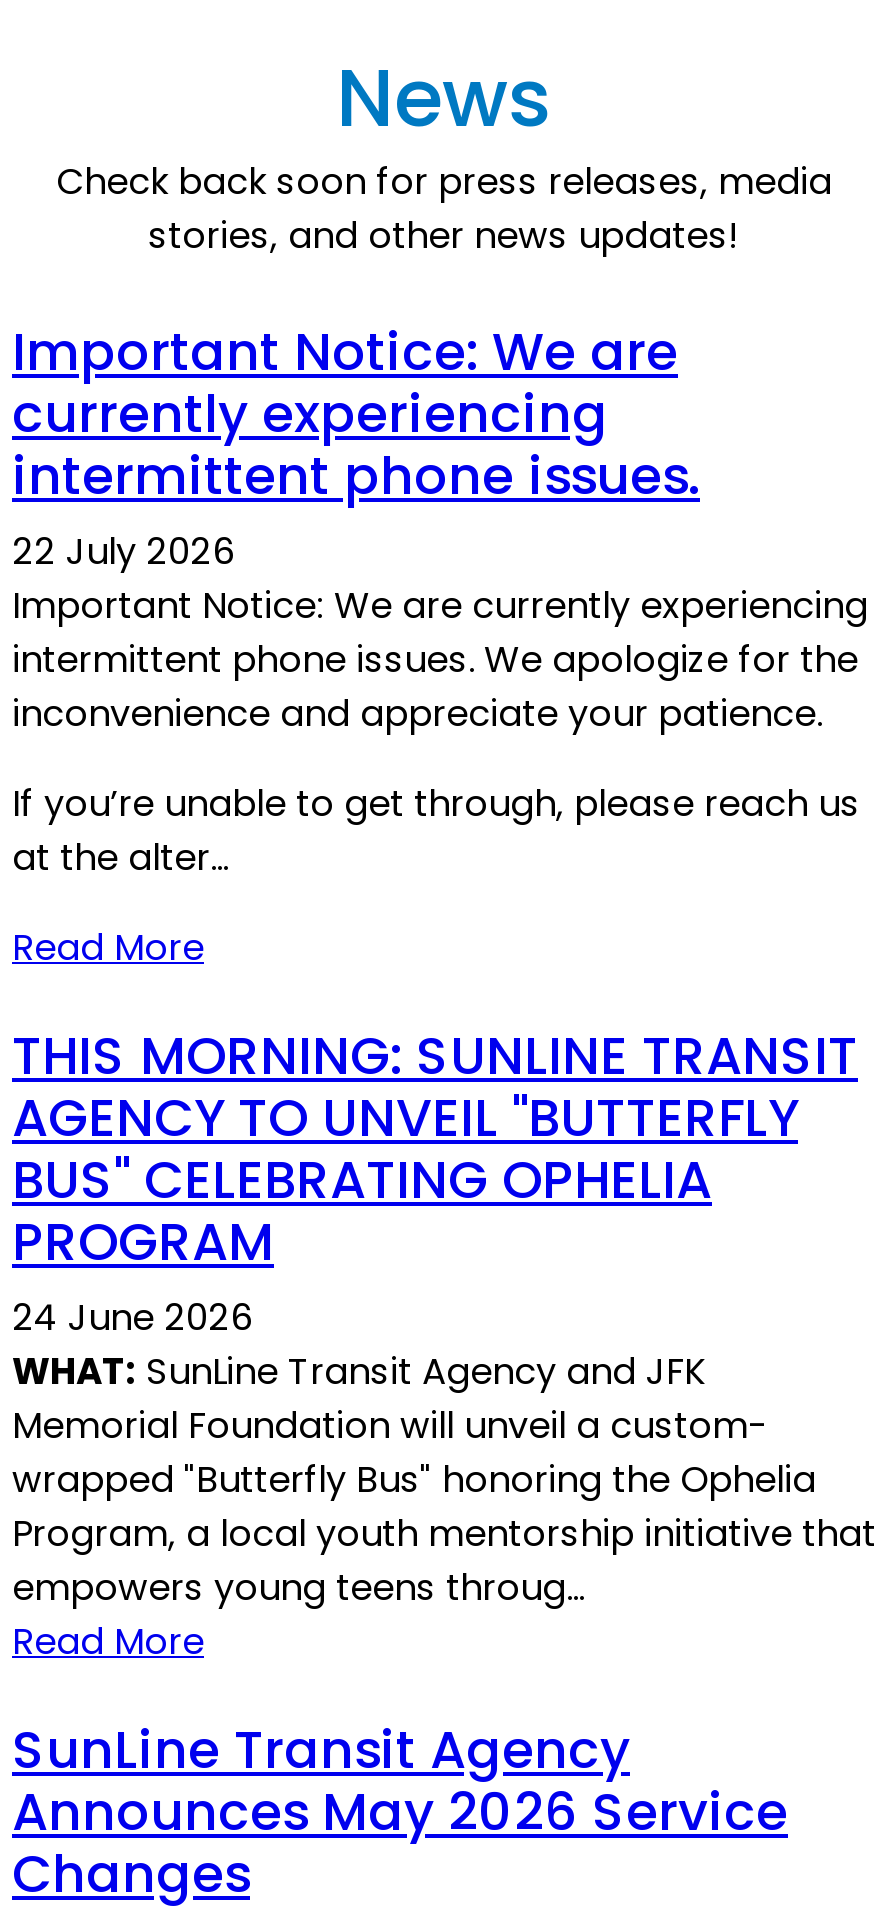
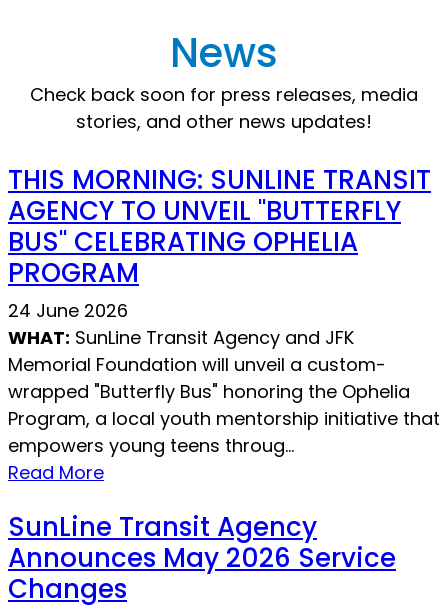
[12,316,868,972] Important Notice: We are | currently experiencing | intermittent phone issues. | 22 July 2026 | Important Notice: We are currently experiencing | intermittent phone issues. We apologize for the | inconvenience and appreciate your patience. | If you’re unable to get through, please reach us | at the alter... | Read More -> none

